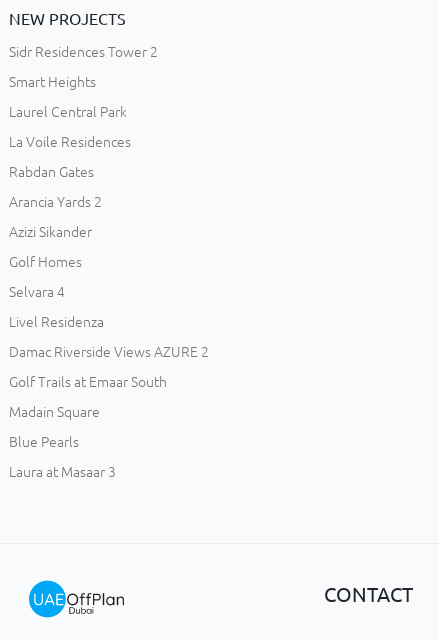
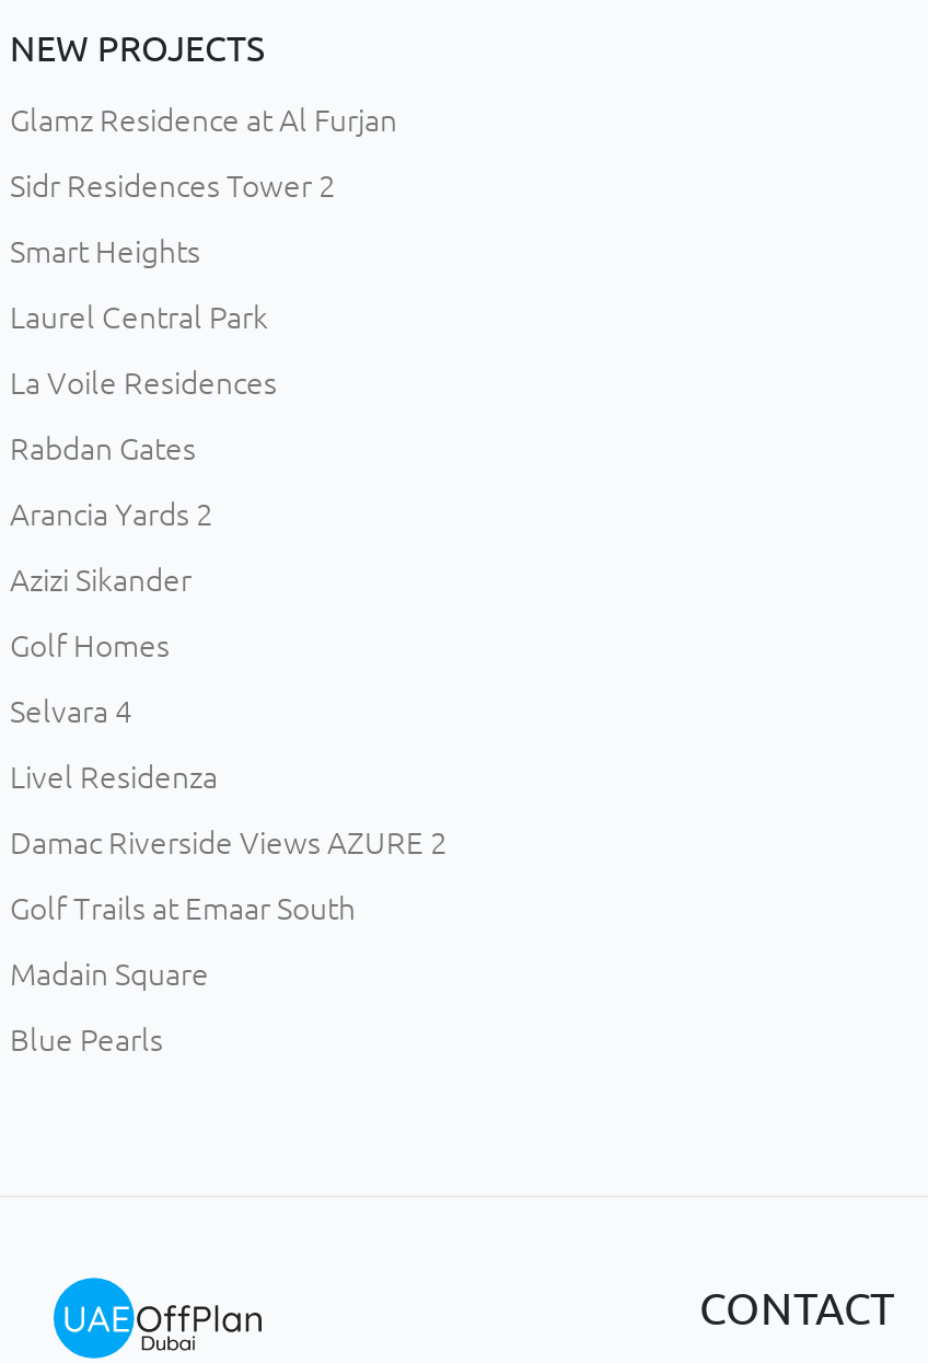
none -> [10,103,397,138] Glamz Residence at Al Furjan
moved [9,44,209,450] -> [10,169,448,1058]: Sidr Residences Tower 2 | Smart Heights | Laurel Central Park | ... | Madain Square | Blue Pearls
[9,464,116,480] Laura at Masaar 3 -> none

